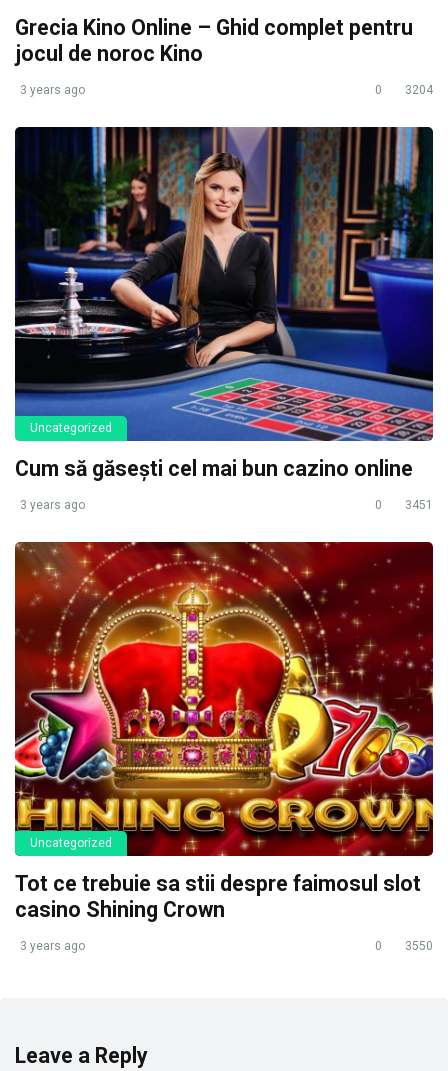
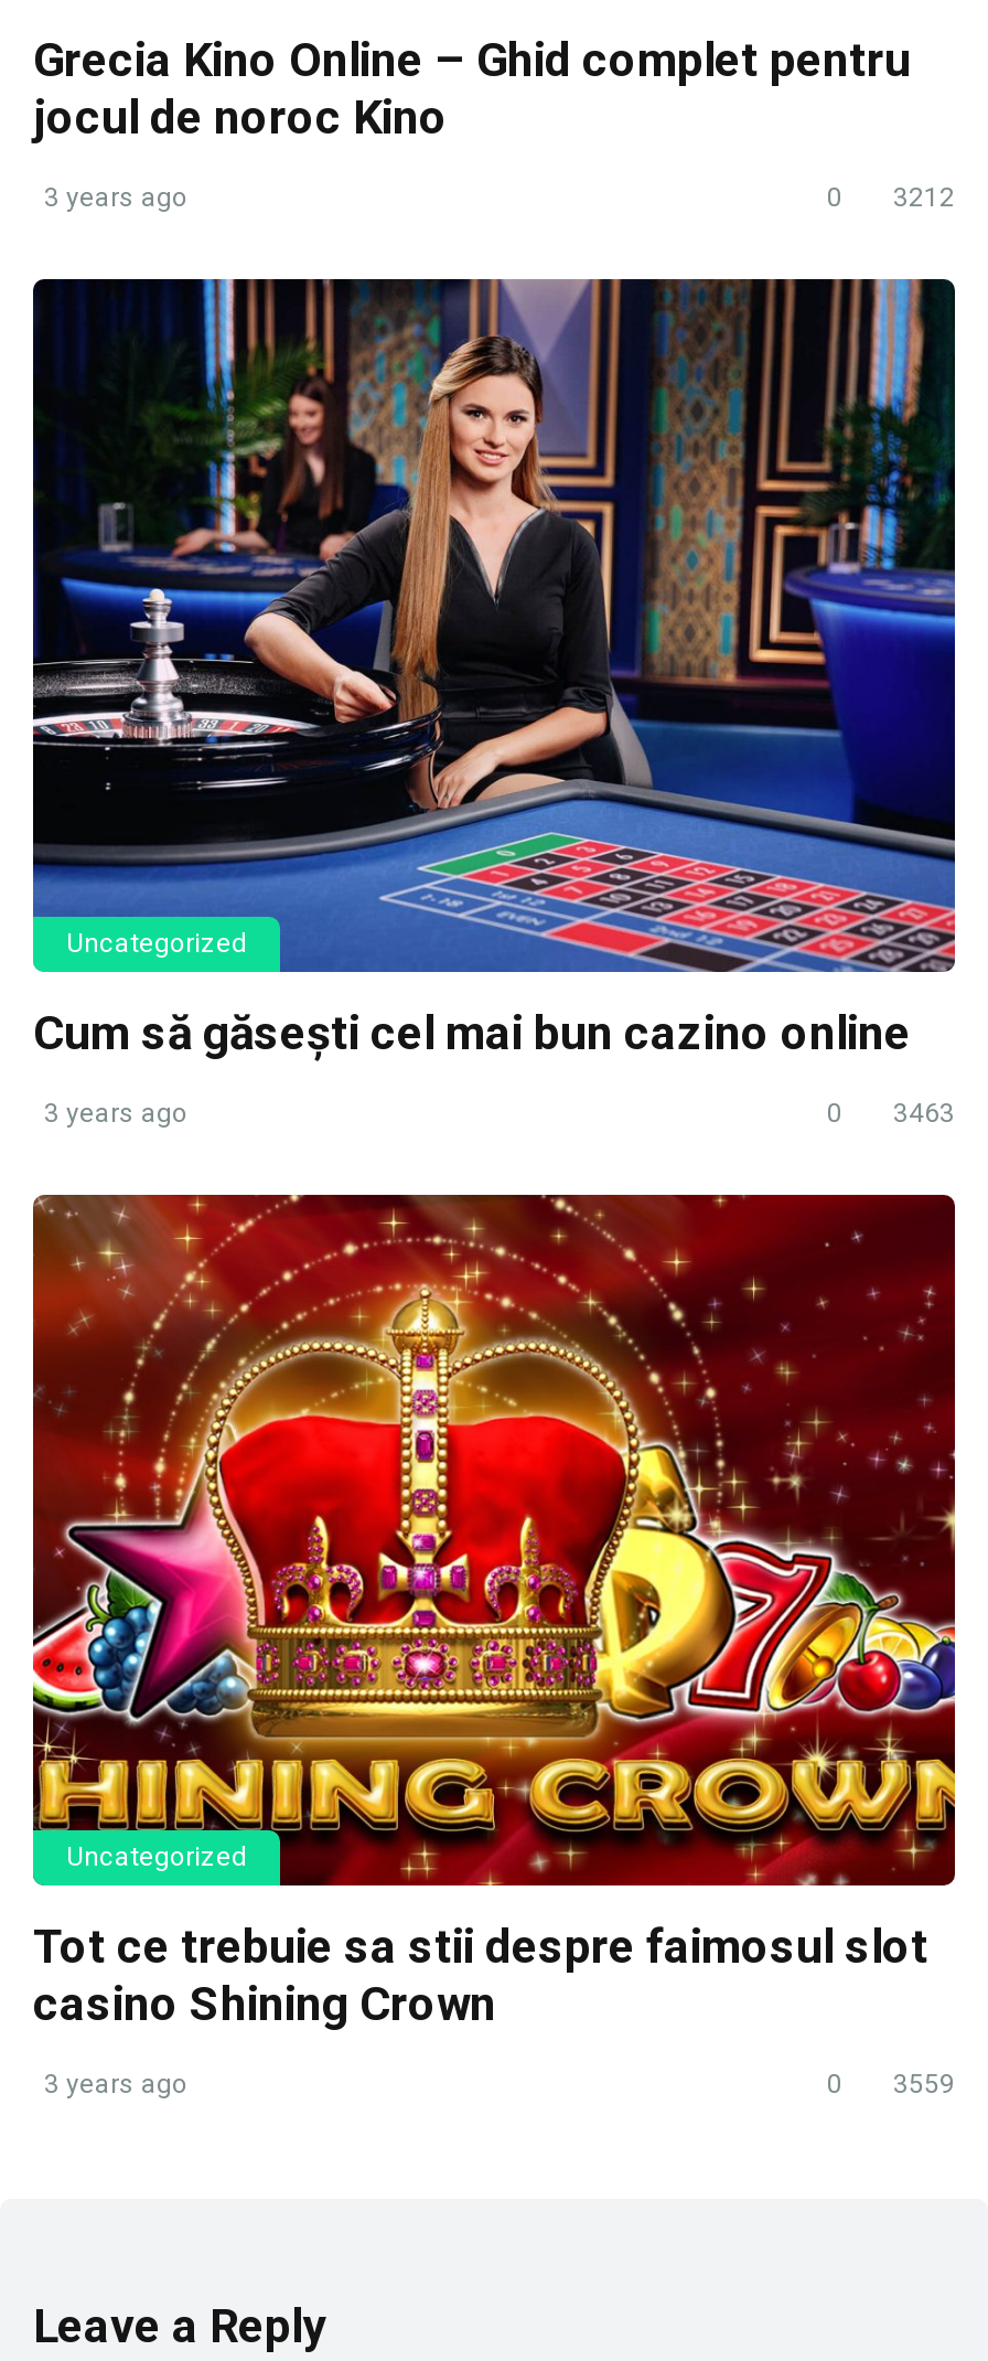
[375,83,433,97] 0 3204 -> [827,183,955,214] 0 3212
[375,498,433,512] 0 3451 -> [827,1098,955,1129] 0 3463
[375,939,433,953] 0 3550 -> [827,2070,955,2101] 0 3559

